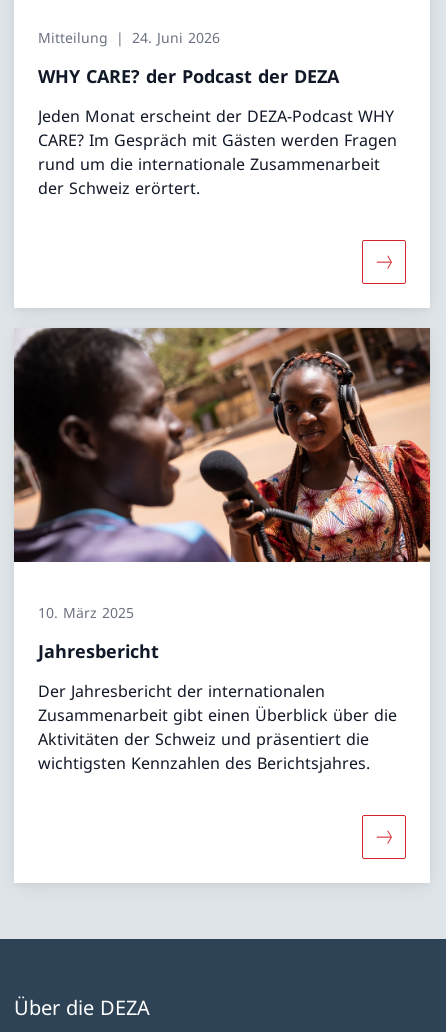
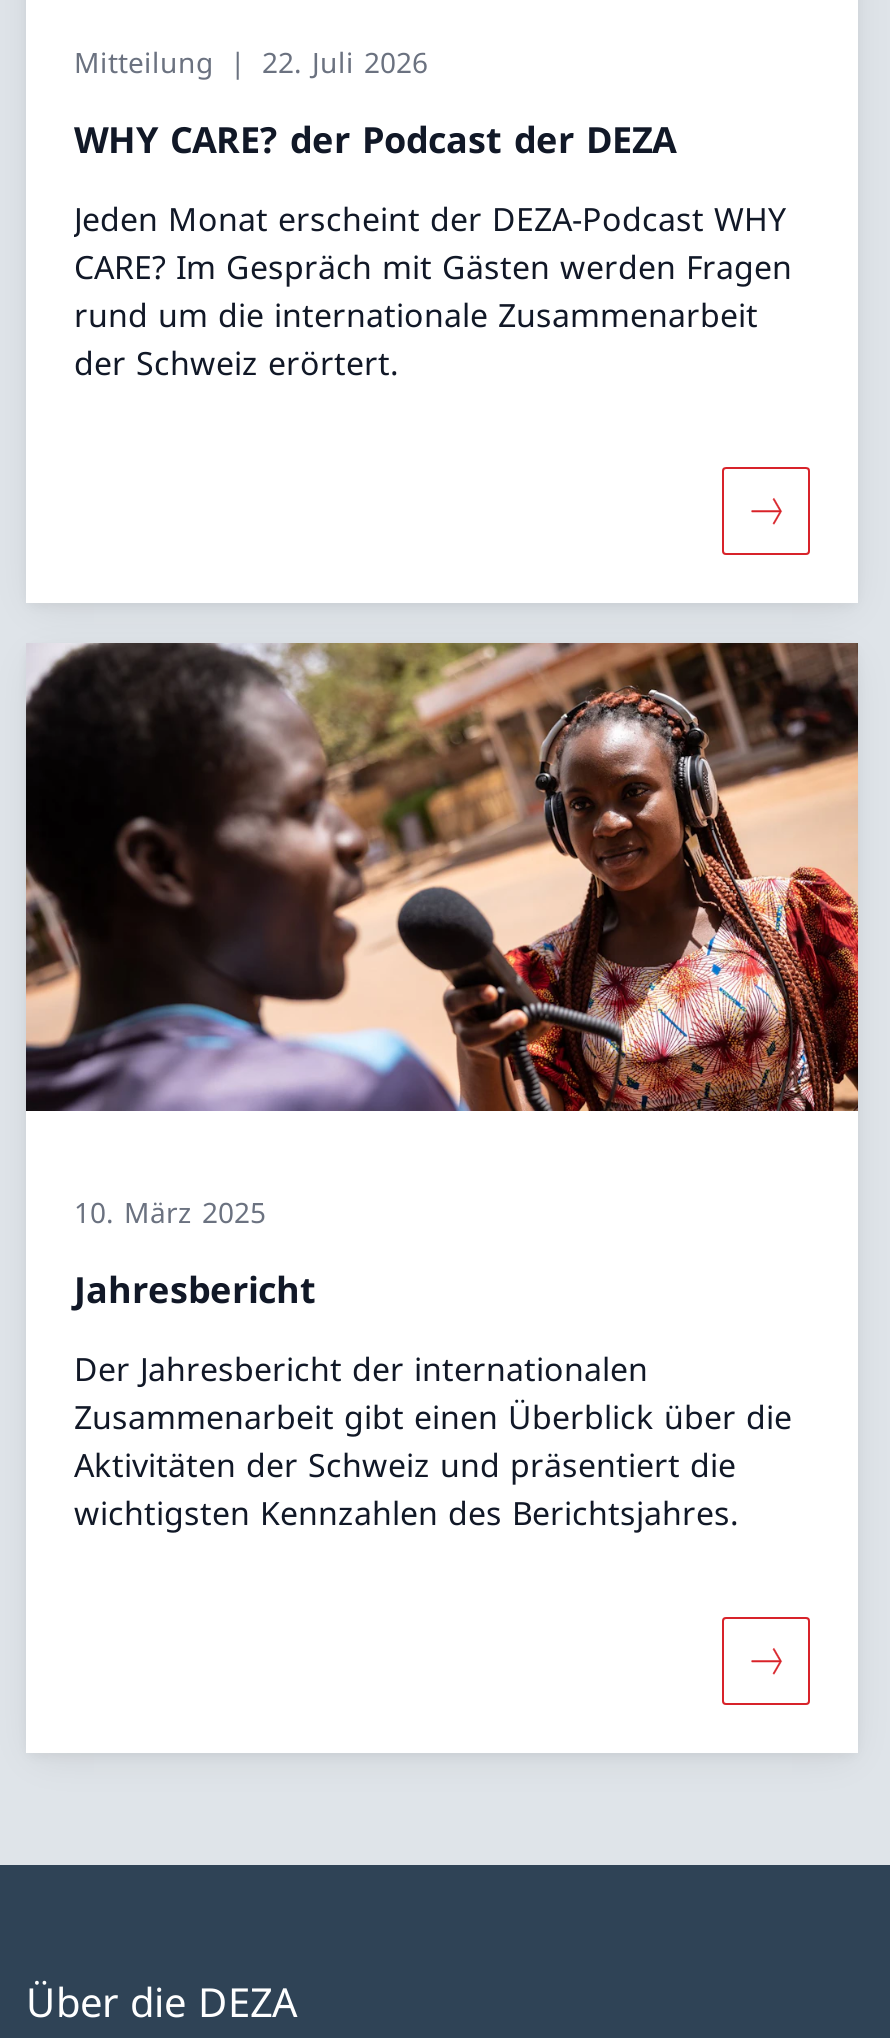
[38,28,220,47] Mitteilung 24. Juni 2026 -> [74,43,428,81] Mitteilung 22. Juli 2026

